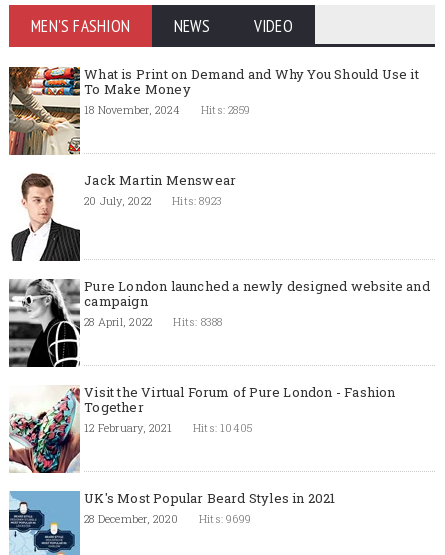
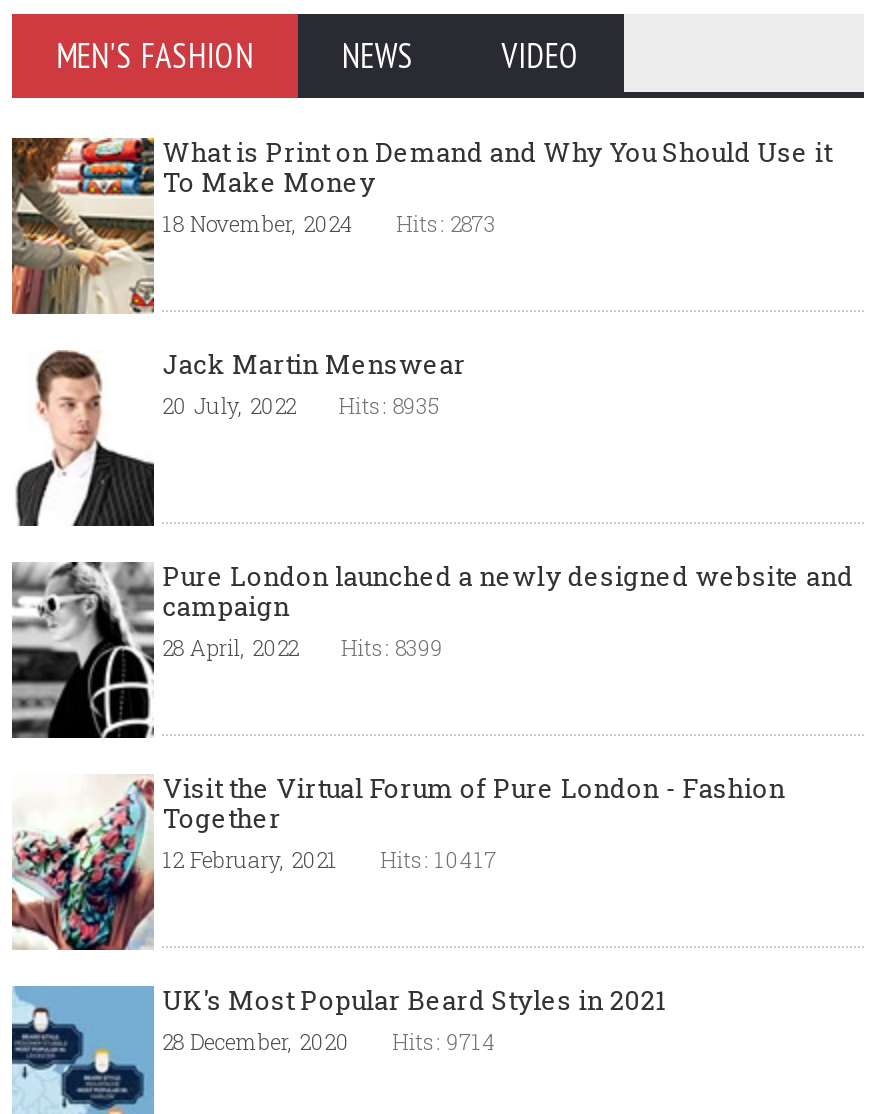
[84,102,250,117] 18 November, 2024 Hits: 2859 -> [162,208,496,238] 18 November, 2024 Hits: 2873
[84,193,222,208] 20 July, 2022 Hits: 8923 -> [162,390,439,420] 20 July, 2022 Hits: 8935
[84,314,222,329] 28 April, 2022 Hits: 8388 -> [162,632,443,662] 28 April, 2022 Hits: 8399
[84,420,252,435] 12 February, 2021 Hits: 10405 -> [162,844,497,874] 12 February, 2021 Hits: 10417
[84,511,251,526] 28 December, 2020 Hits: 9699 -> [162,1026,496,1056] 28 December, 2020 Hits: 9714

